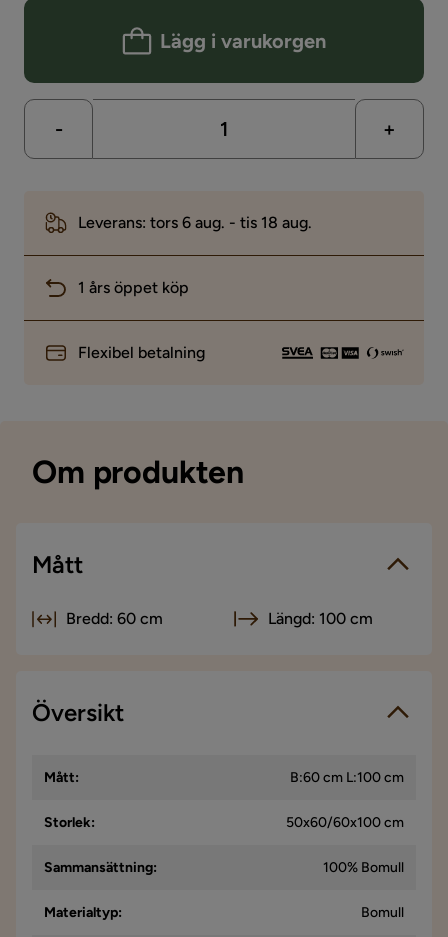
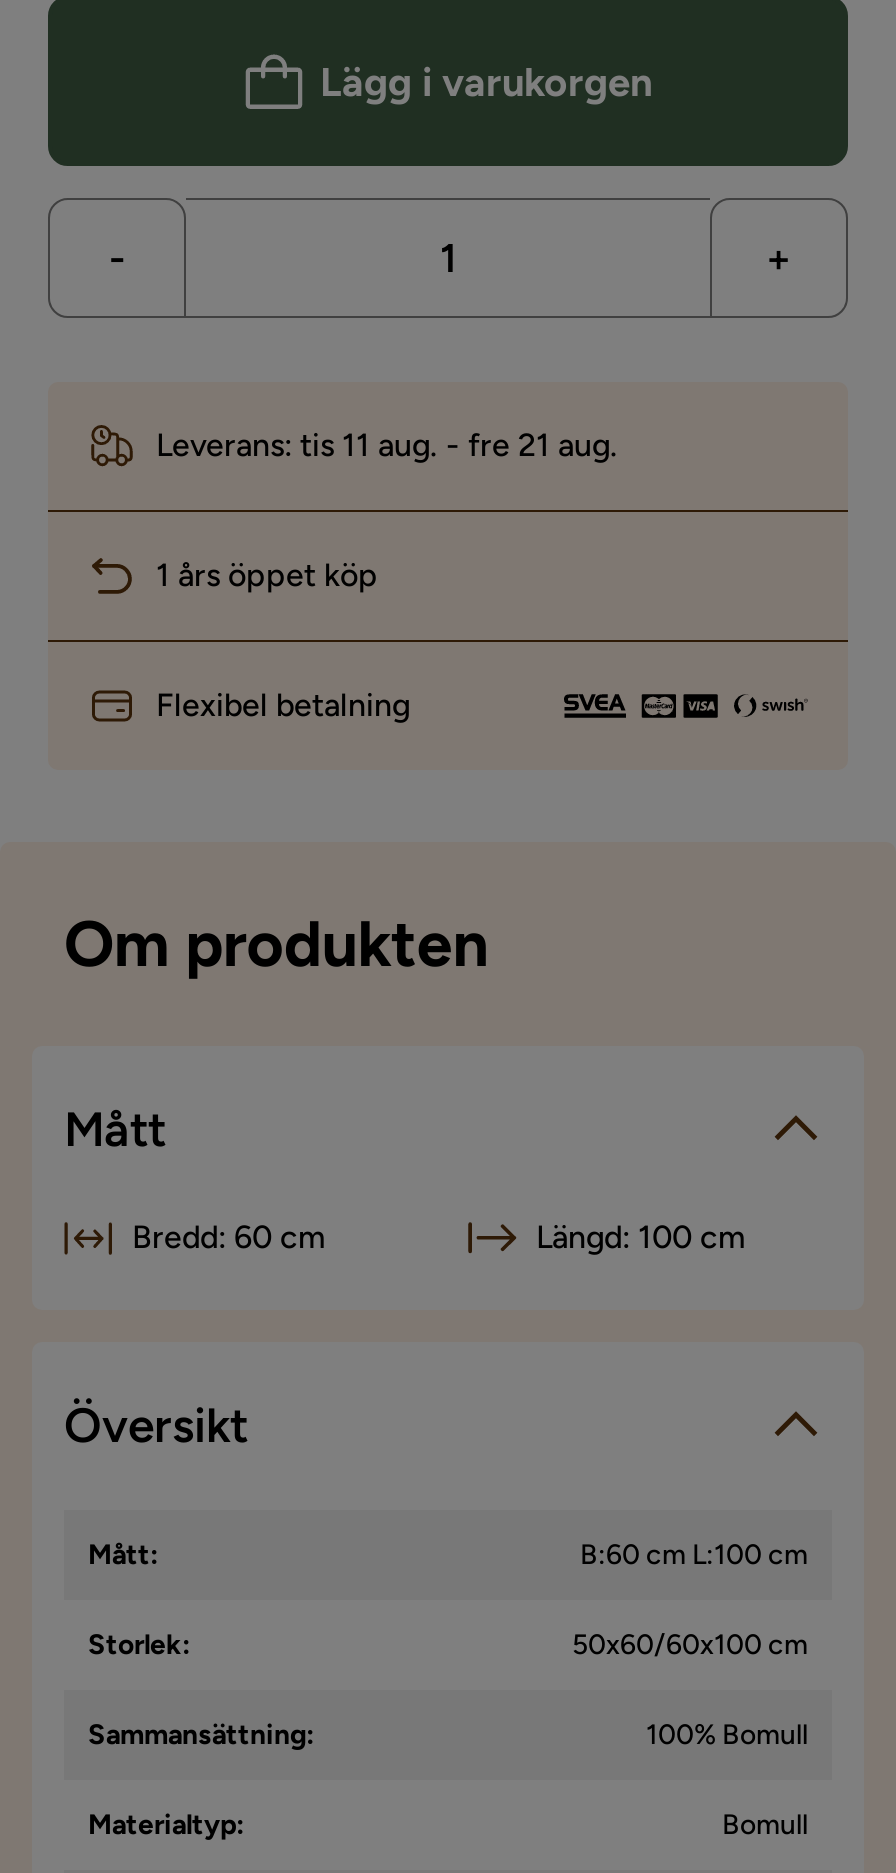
[78,213,312,232] Leverans: tors 6 aug. - tis 18 aug. -> [156,426,618,464] Leverans: tis 11 aug. - fre 21 aug.

